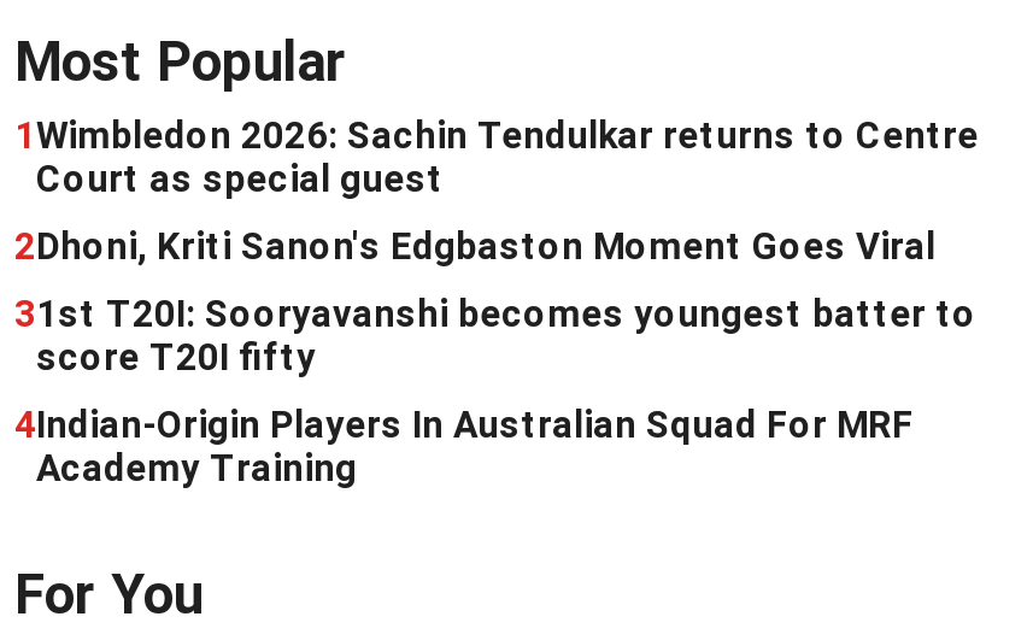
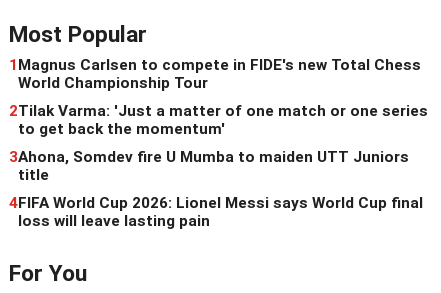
[14,116,979,202] 1Wimbledon 2026: Sachin Tendulkar returns to Centre | Court as special guest -> [9,56,421,92] 1Magnus Carlsen to compete in FIDE's new Total Chess | World Championship Tour
[14,227,935,270] 2Dhoni, Kriti Sanon's Edgbaston Moment Goes Viral -> [9,102,428,138] 2Tilak Varma: 'Just a matter of one match or one series | to get back the momentum'
[14,294,976,381] 31st T20I: Sooryavanshi becomes youngest batter to | score T20I fifty -> [9,148,409,184] 3Ahona, Somdev fire U Mumba to maiden UTT Juniors | title
[14,405,914,492] 4Indian-Origin Players In Australian Squad For MRF | Academy Training -> [9,194,423,230] 4FIFA World Cup 2026: Lionel Messi says World Cup final | loss will leave lasting pain

